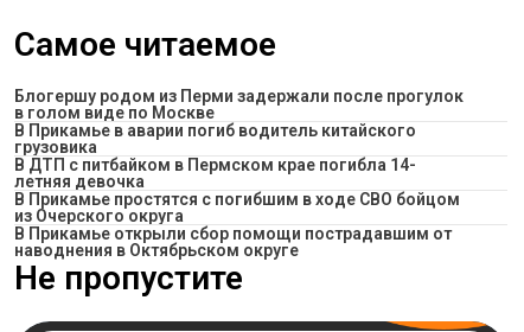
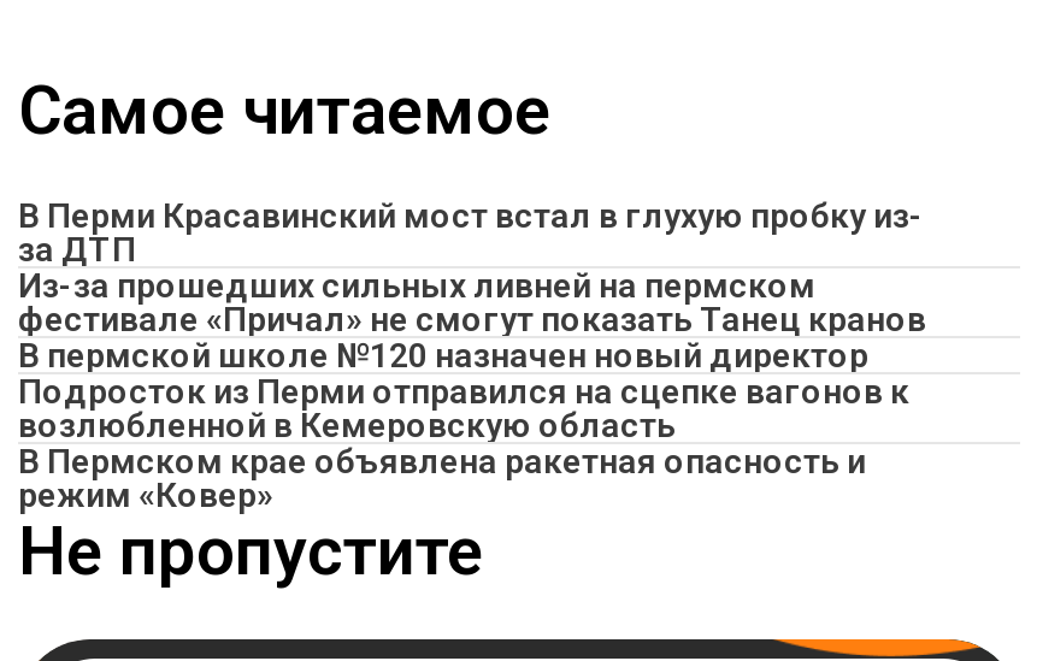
[14,87,464,260] Блогершу родом из Перми задержали после прогулок | в голом виде по Москве | В Прикамье в аварии погиб водитель китайского | грузовика | В ДТП с питбайком в Пермском крае погибла 14- | летняя девочка | В Прикамье простятся с погибшим в ходе СВО бойцом | из Очерского округа | В Прикамье открыли сбор помощи пострадавшим от | наводнения в Октябрьском округе -> [18,197,926,515] В Перми Красавинский мост встал в глухую пробку из- | за ДТП | Из-за прошедших сильных ливней на пермском | фестивале «Причал» не смогут показать Танец кранов | В пермской школе №120 назначен новый директор | Подросток из Перми отправился на сцепке вагонов к | возлюбленной в Кемеровскую область | В Пермском крае объявлена ракетная опасность и | режим «Ковер»

